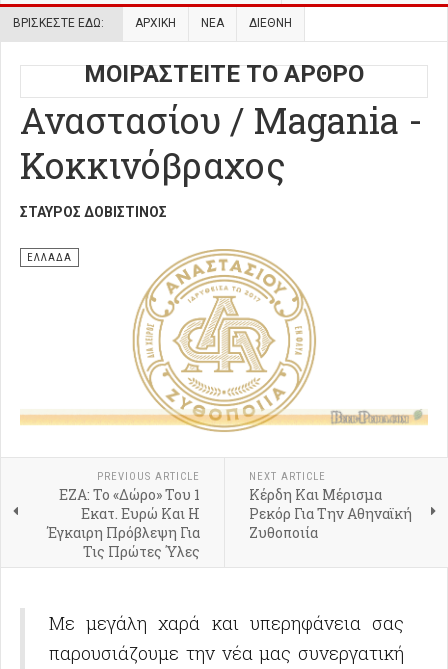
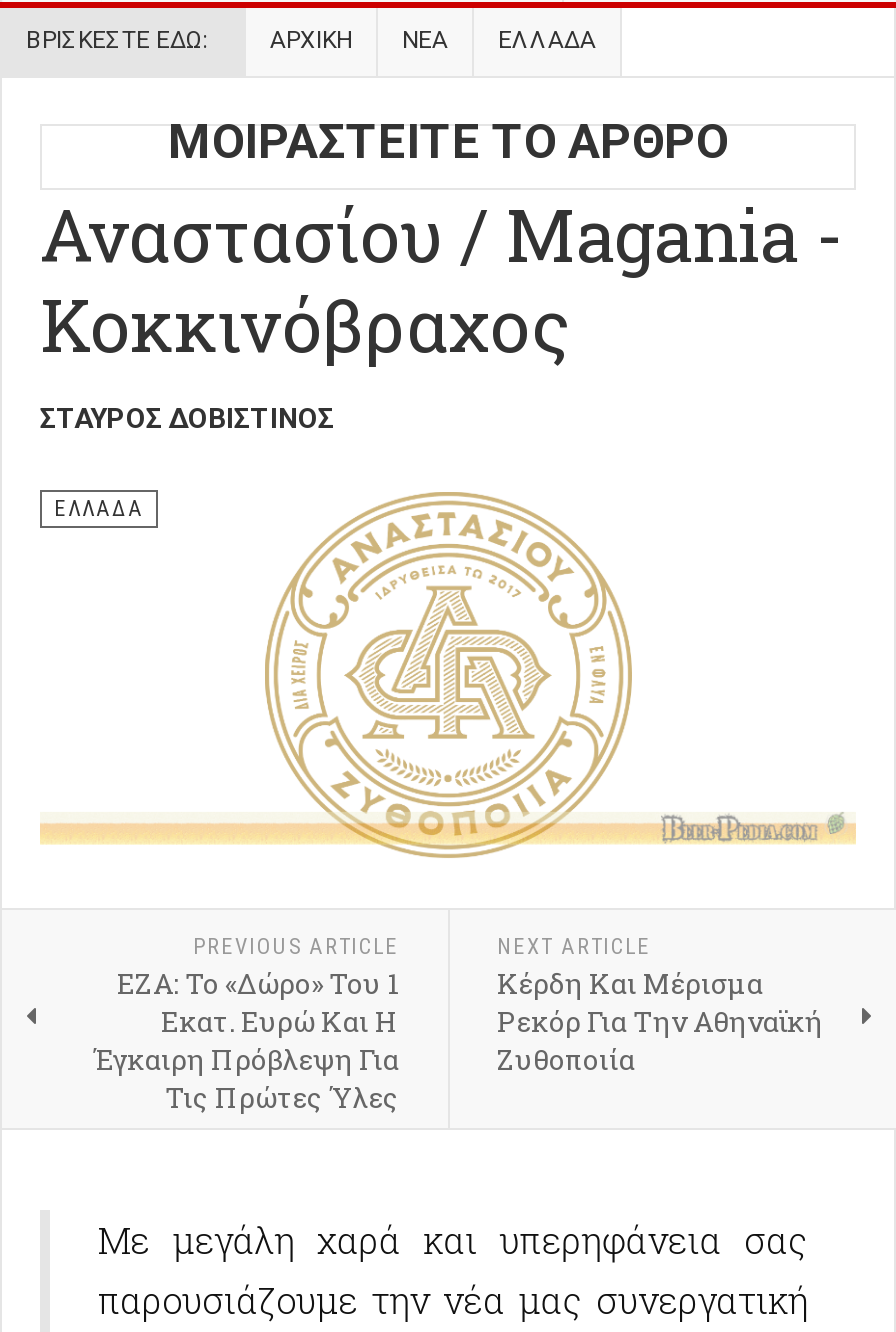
[249,16,292,30] ΔΙΕΘΝΗ -> [498,26,596,54] ΕΛΛΑΔΑ

